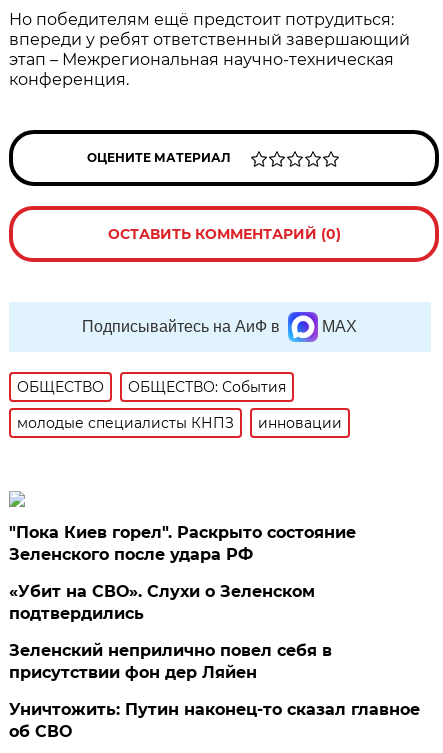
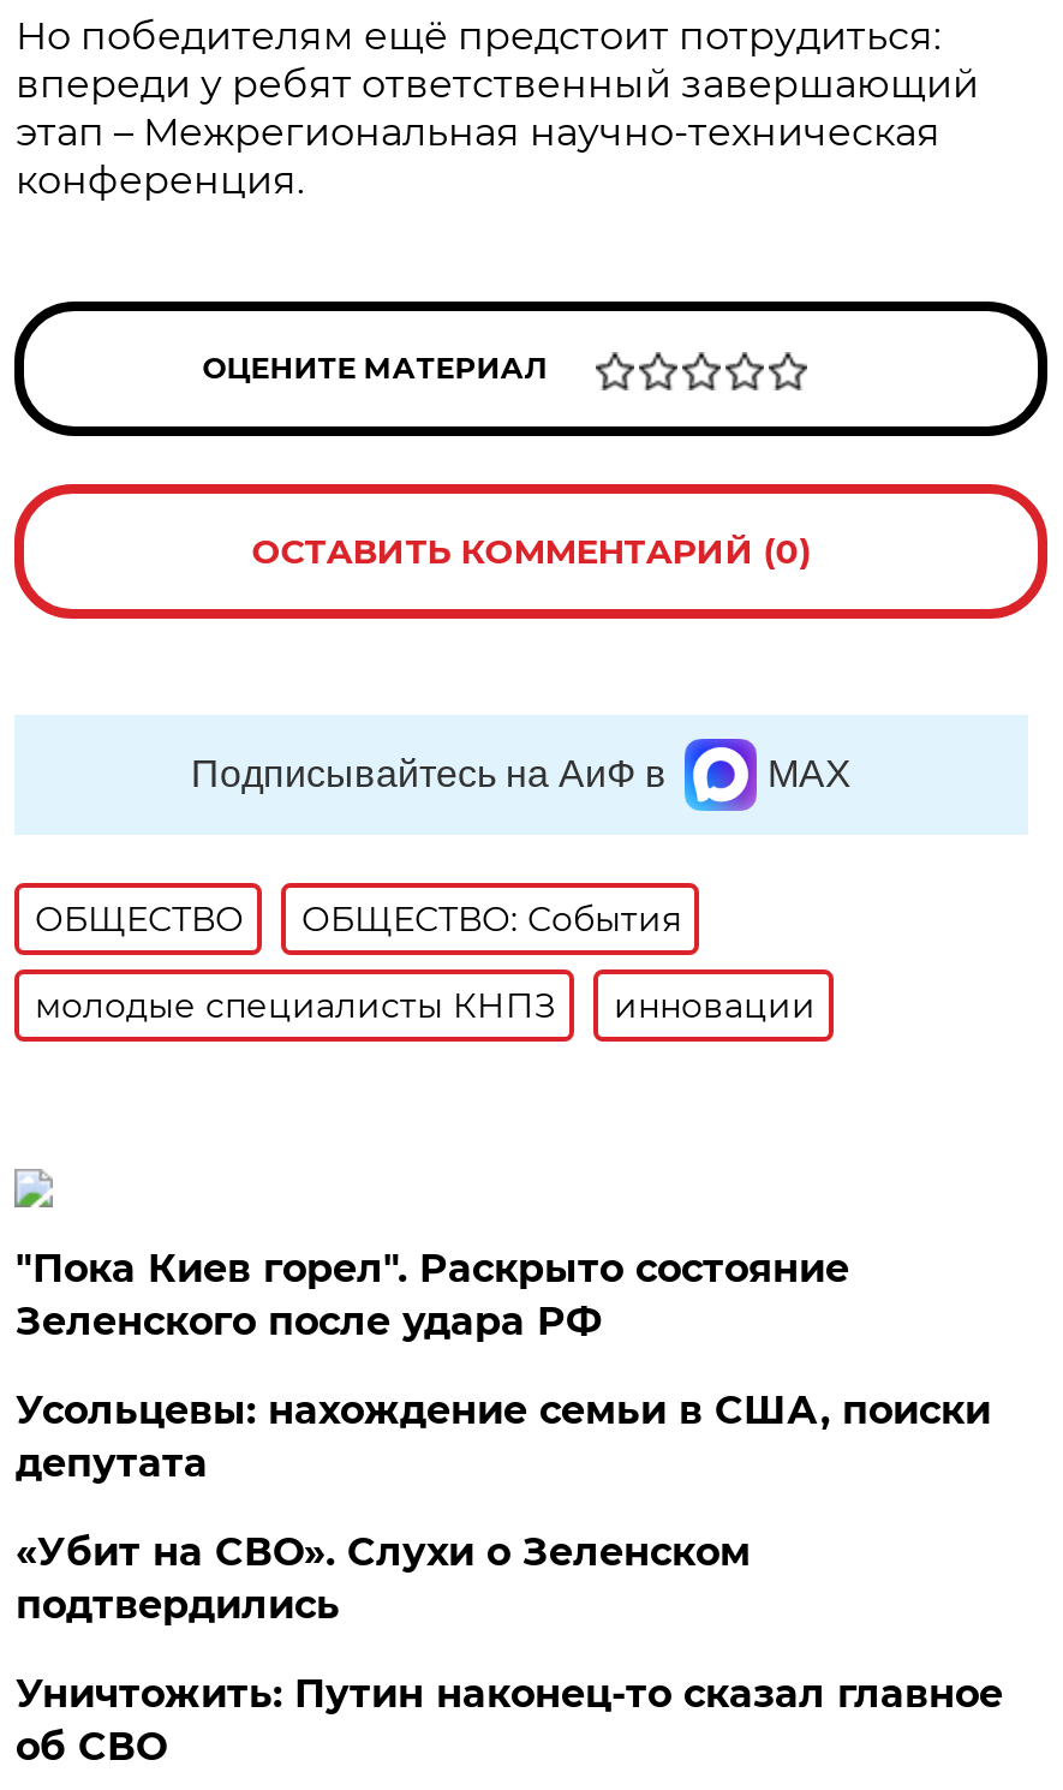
none -> [15,1388,991,1486] Усольцевы: нахождение семьи в США, поиски | депутата
moved [9,582,315,623] -> [15,1529,750,1628]: «Убит на СВО». Слухи о Зеленском | подтвердились
[9,641,332,682] Зеленский неприлично повел cебя в | присутствии фон дер Ляйен -> none

